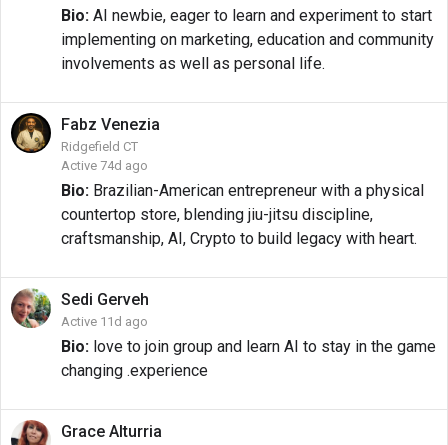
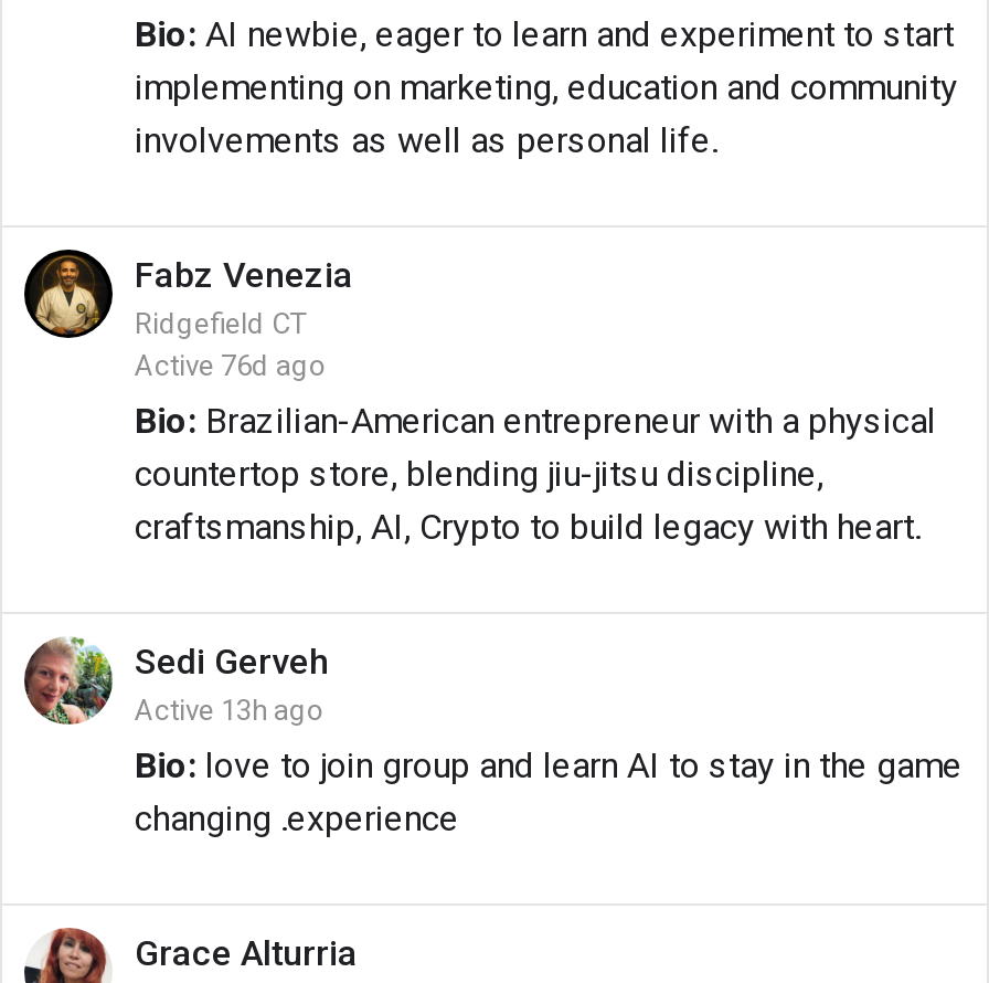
[61,158,148,173] Active 74d ago -> [135,349,327,382] Active 76d ago
[61,314,148,329] Active 11d ago -> [135,694,325,727] Active 13h ago

